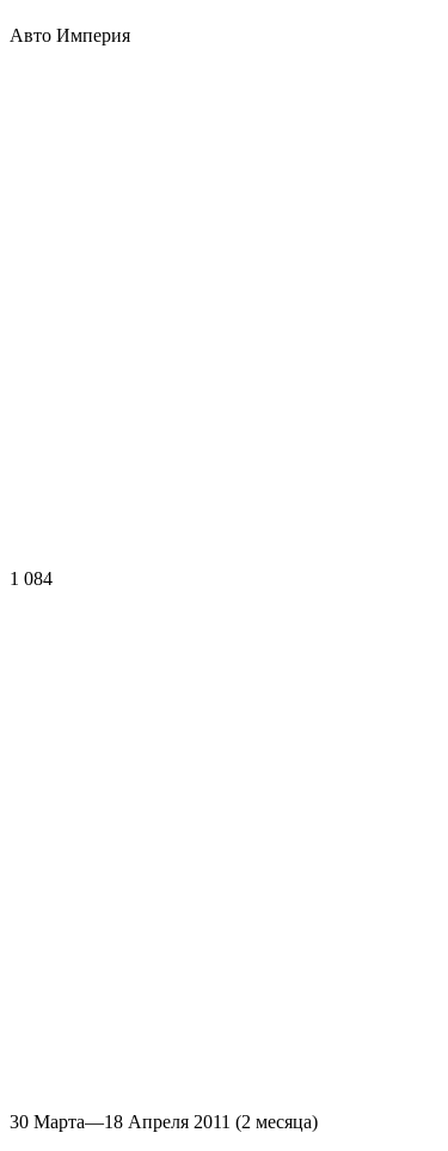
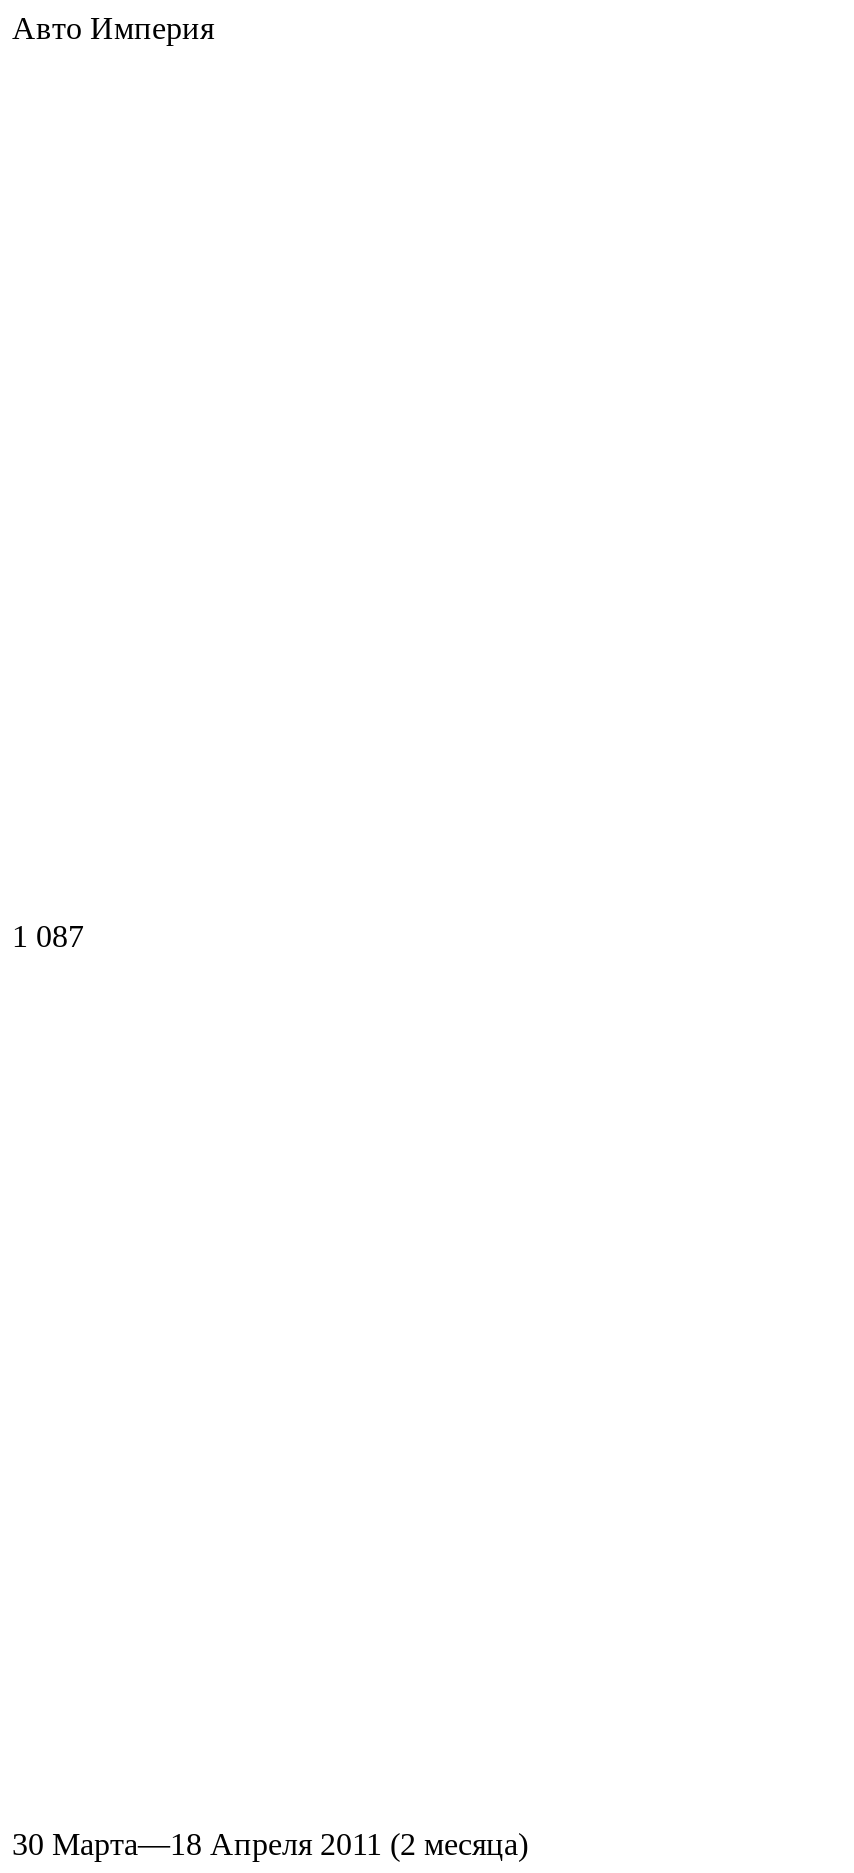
[10,568,53,588] 1 084 -> [12,918,84,952] 1 087

